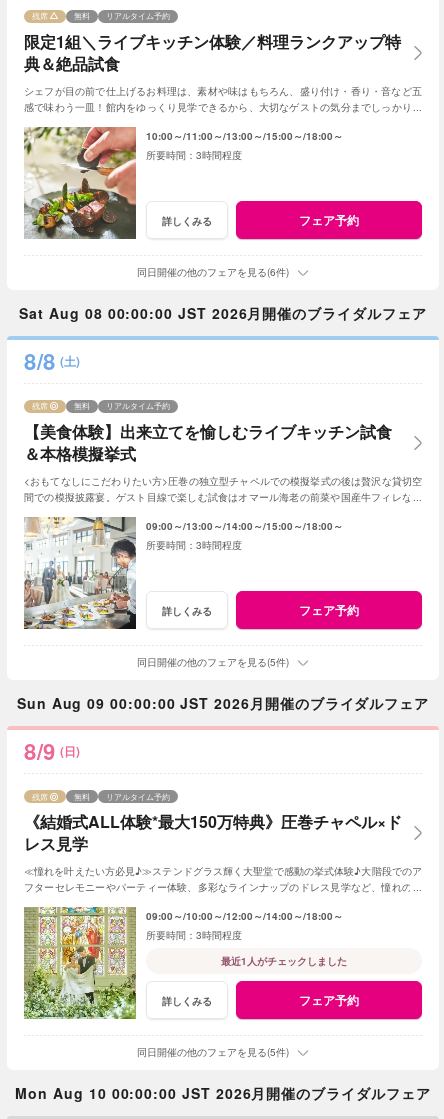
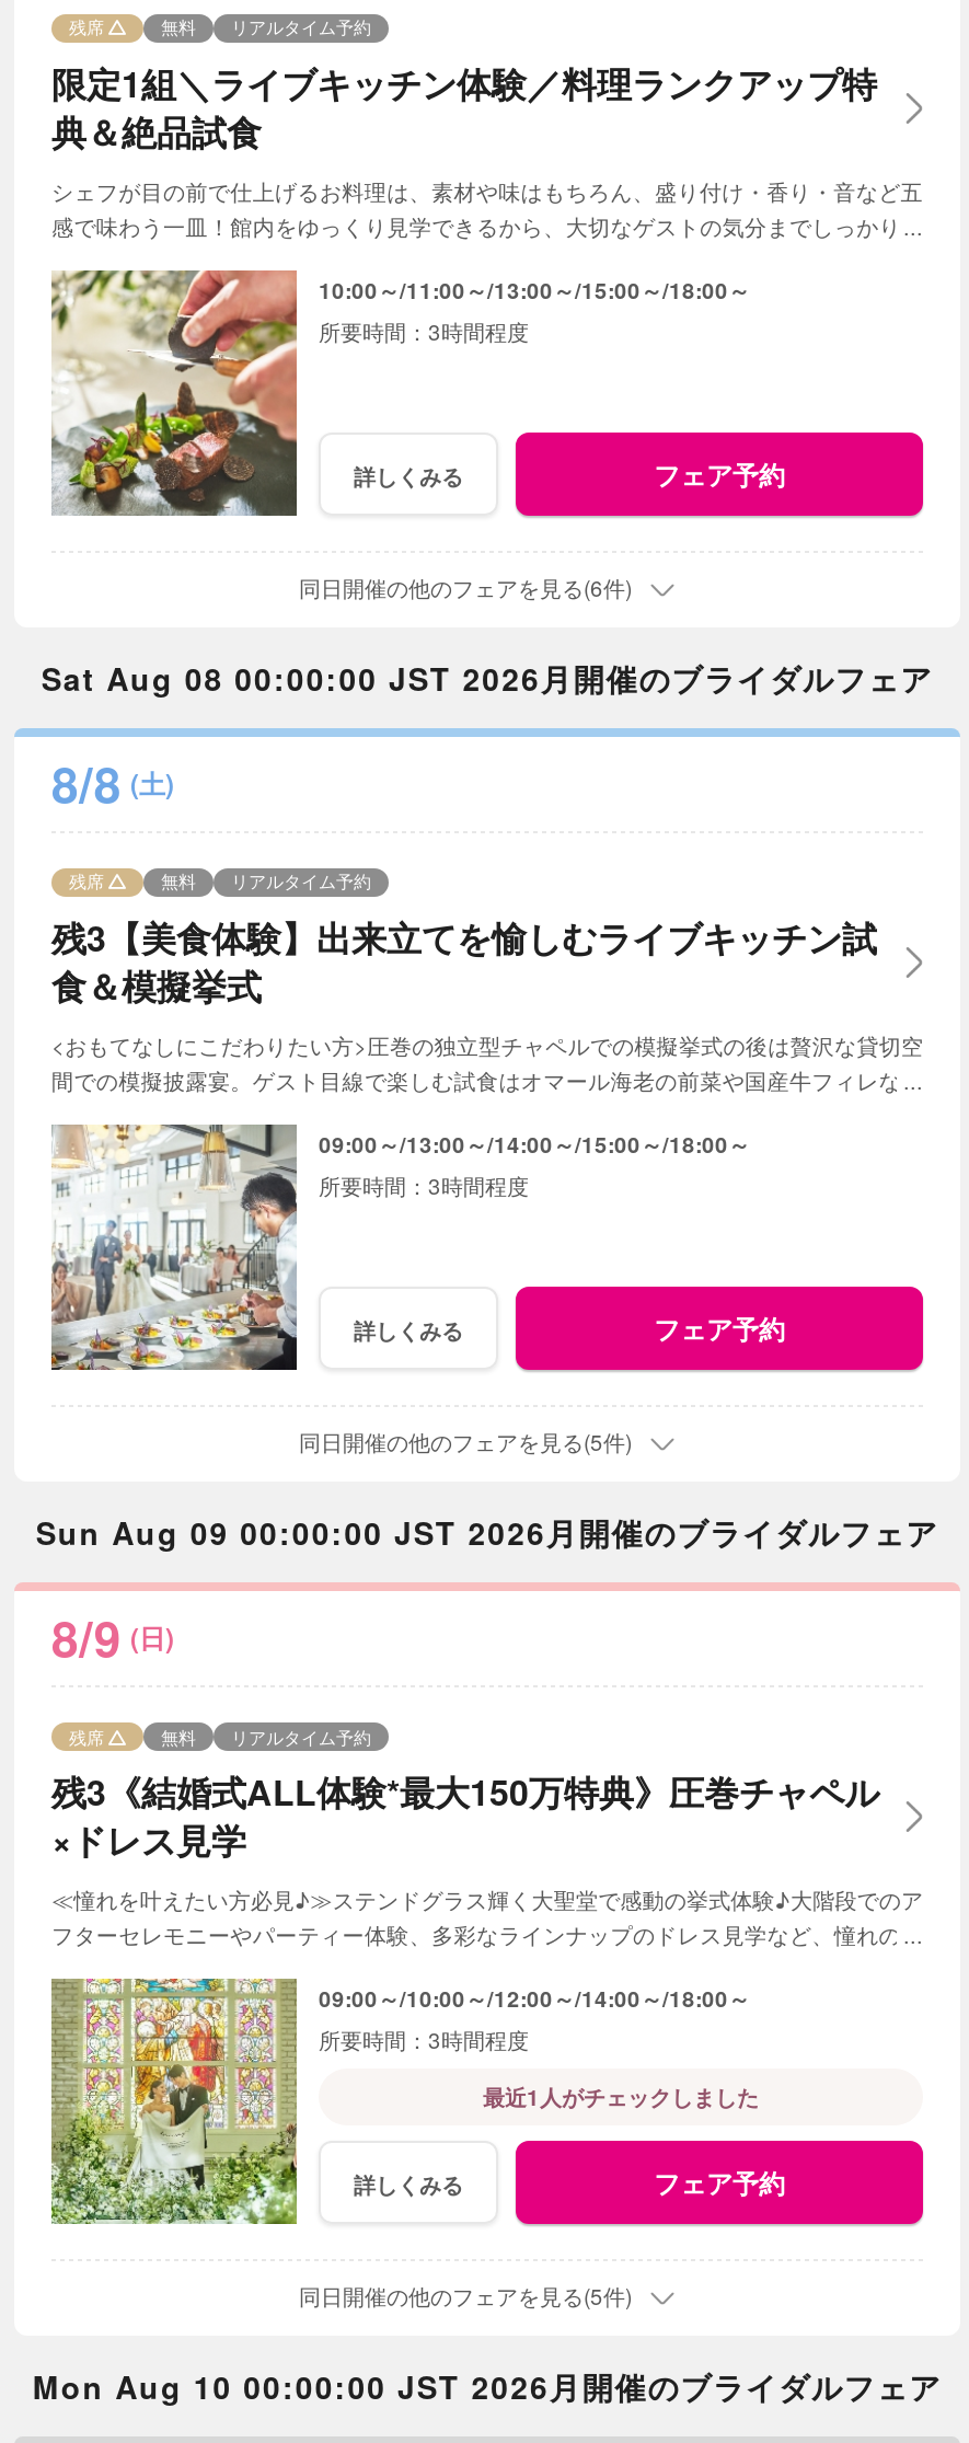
[24,420,392,465] 【美食体験】出来立てを愉しむライブキッチン試食 | ＆本格模擬挙式 -> [51,912,877,1010] 残3【美食体験】出来立てを愉しむライブキッチン試 | 食＆模擬挙式
[24,810,402,855] 《結婚式ALL体験*最大150万特典》圧巻チャペル×ド | レス見学 -> [51,1767,879,1865] 残3《結婚式ALL体験*最大150万特典》圧巻チャペル | ×ドレス見学

